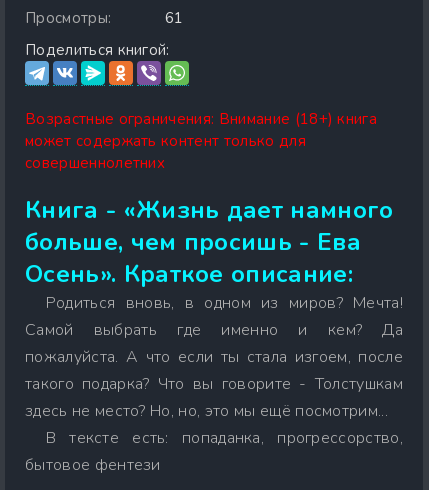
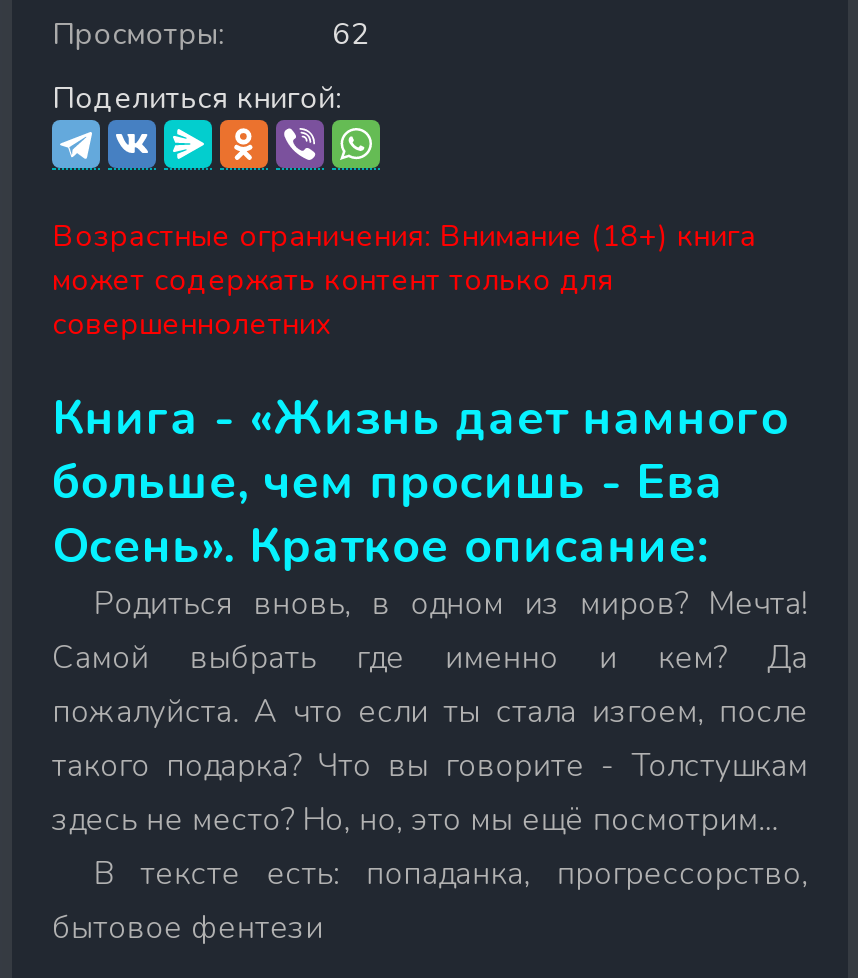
[165,8,184,28] 61 -> [332,14,369,54] 62

